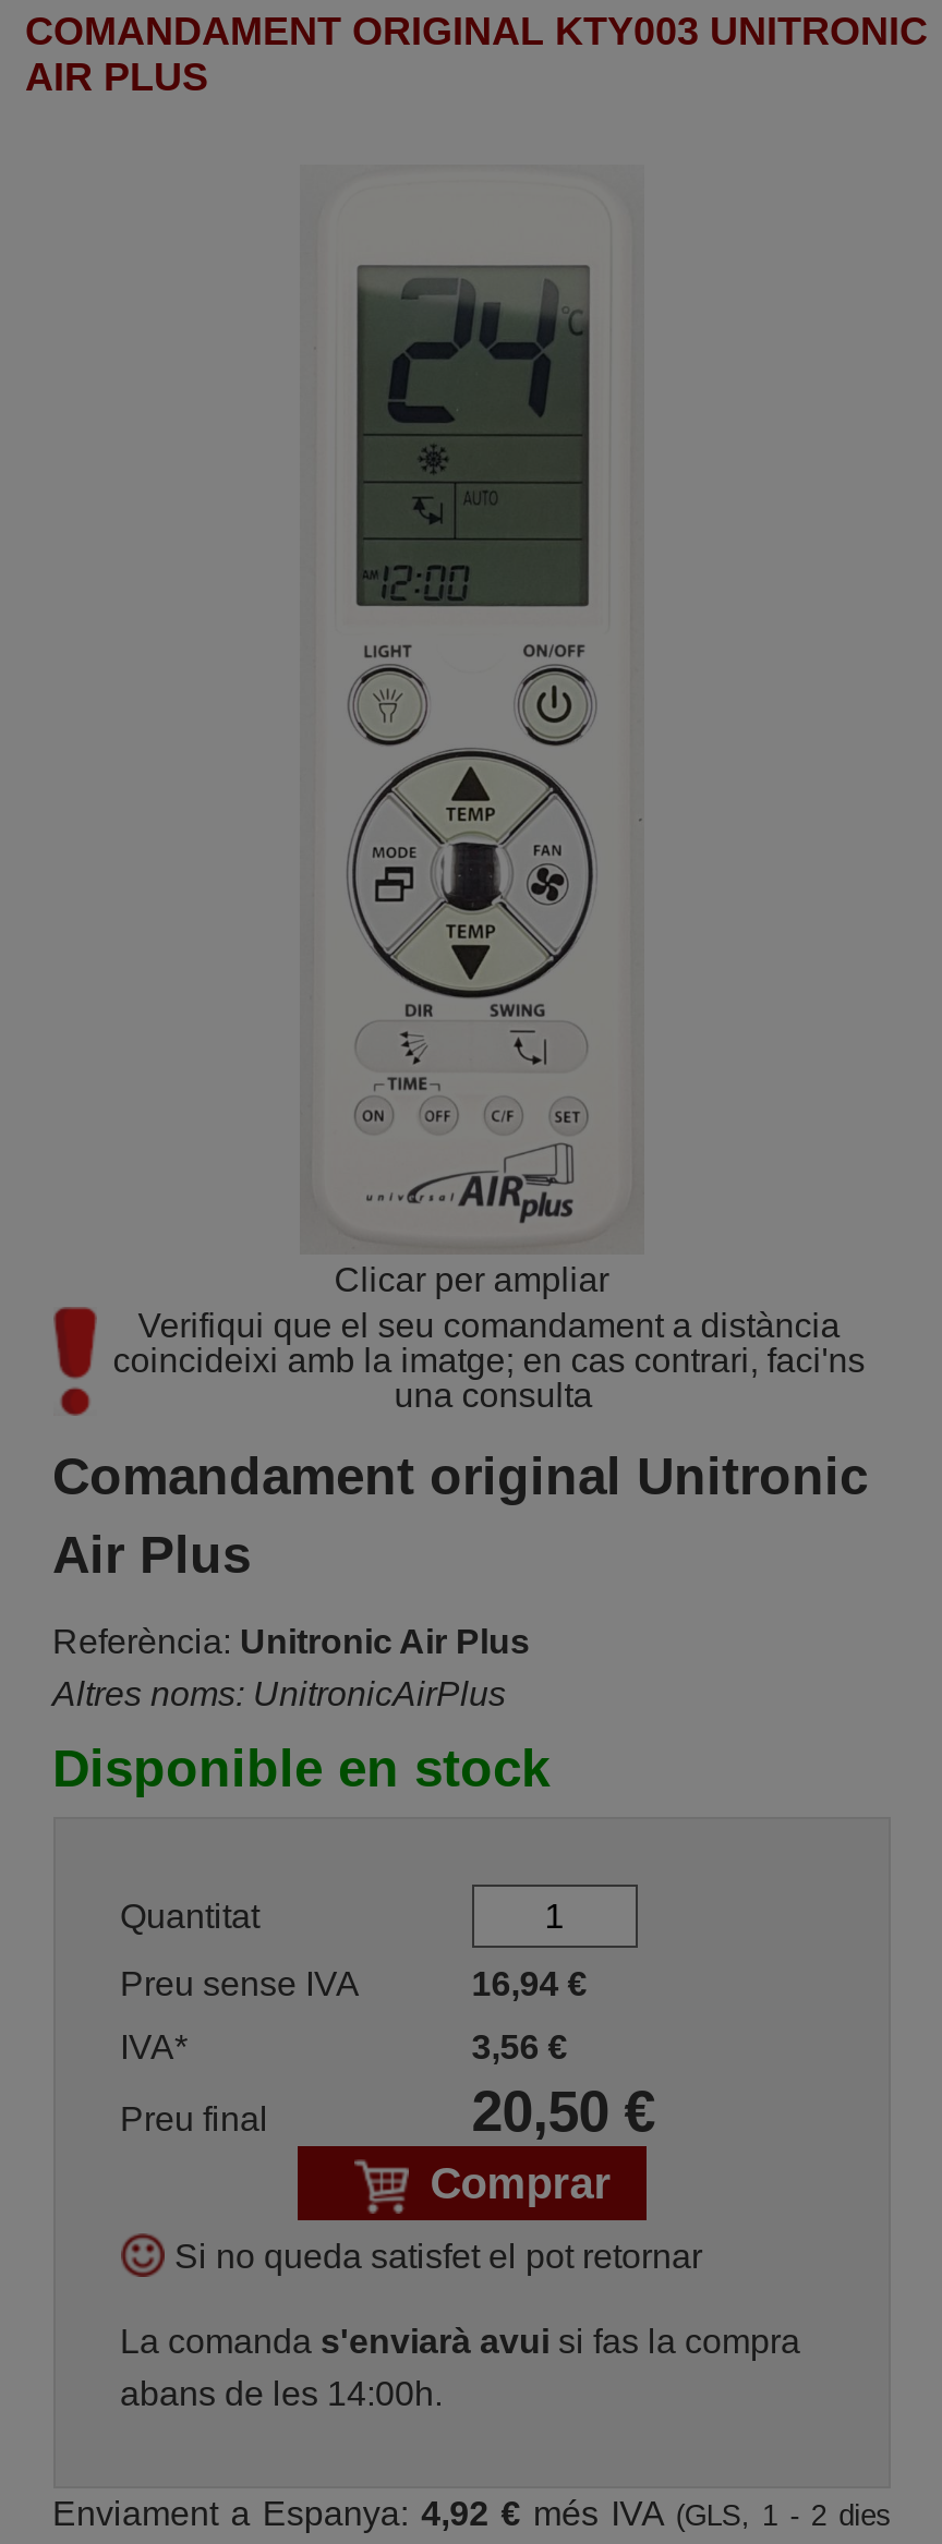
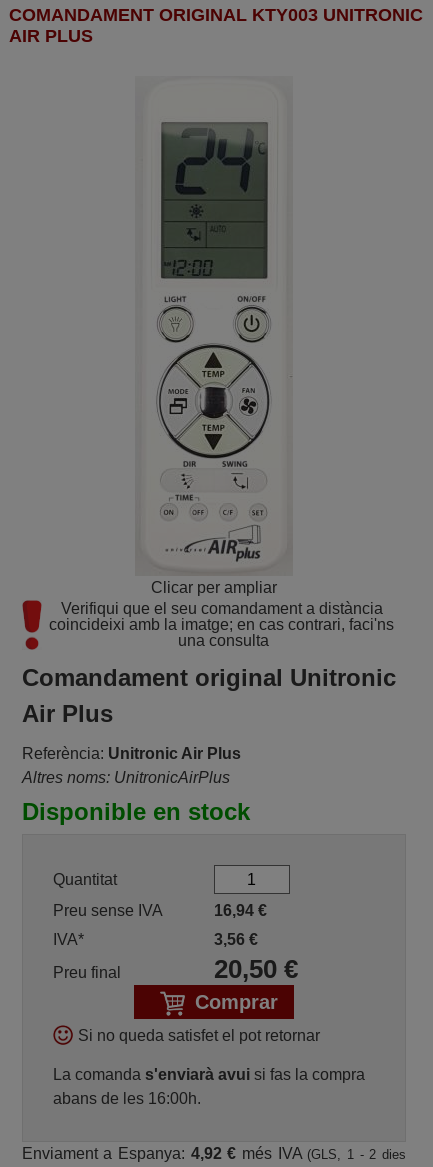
[120,2376,443,2413] abans de les 14:00h. -> [52,1090,200,1107] abans de les 16:00h.

